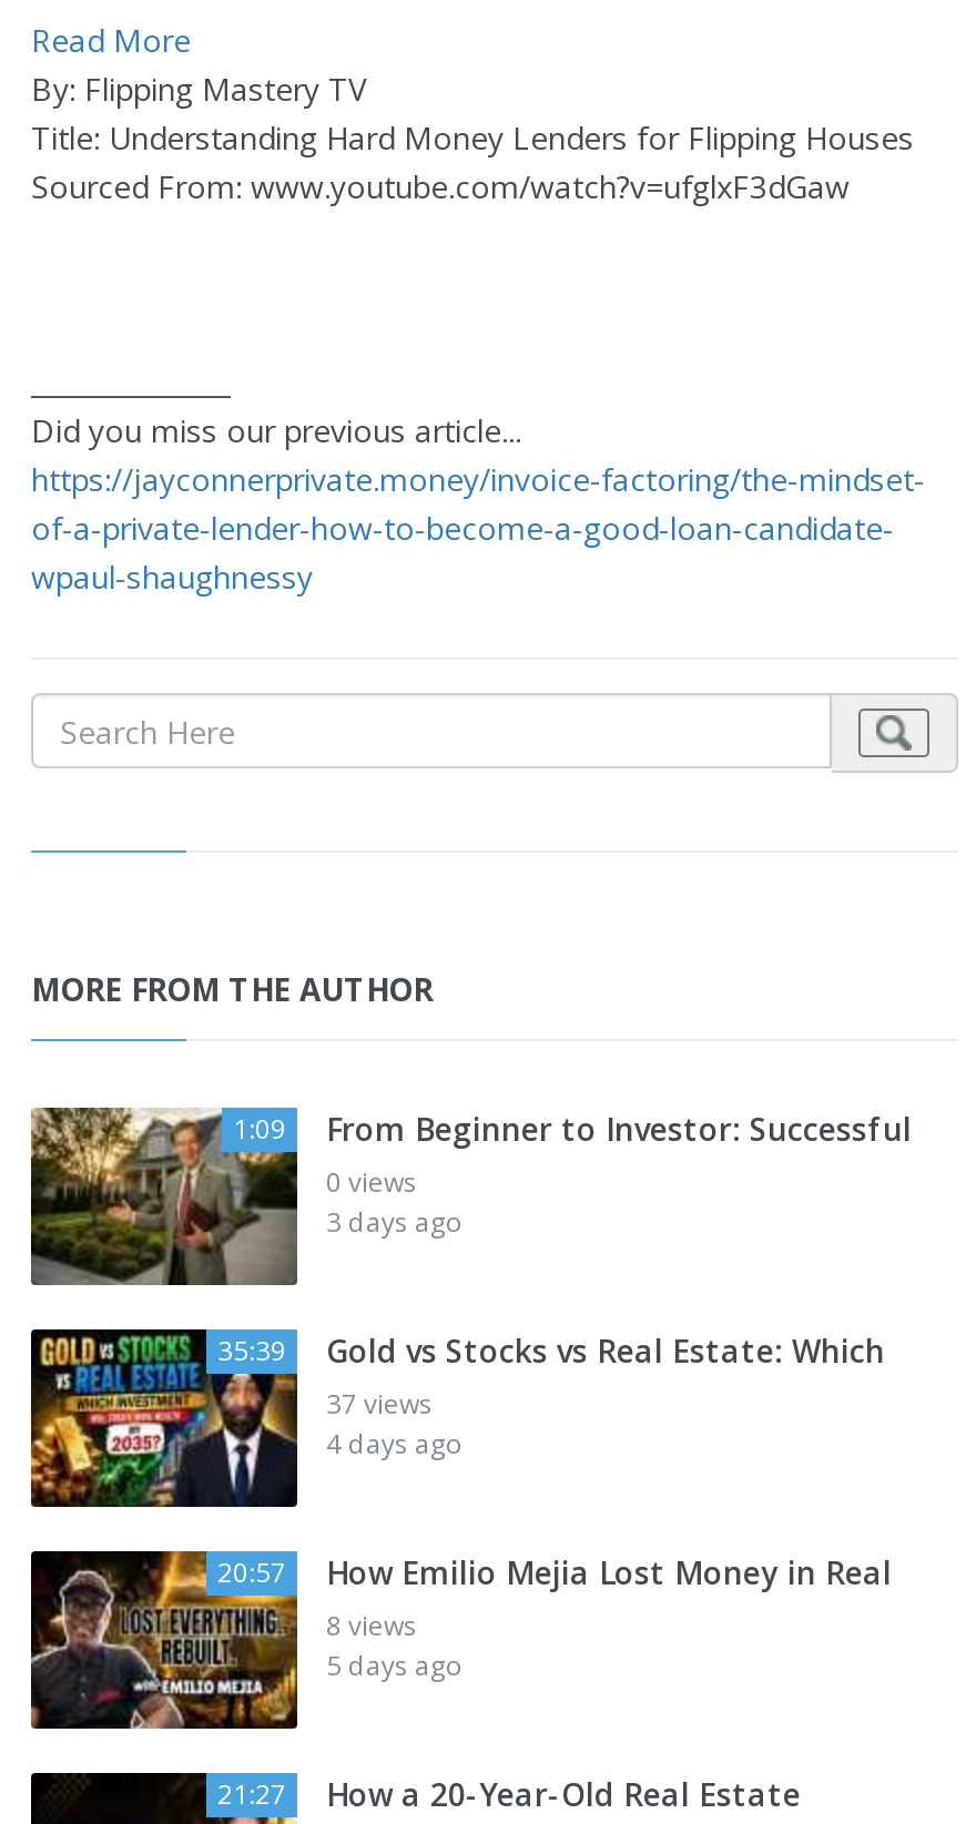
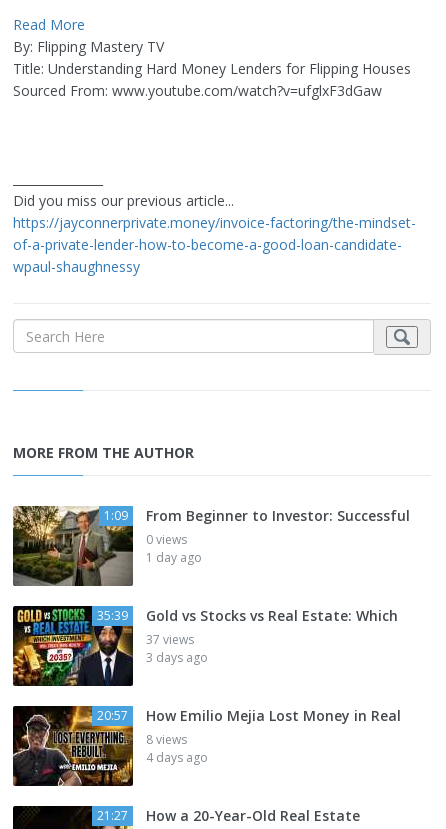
[326,1203,464,1241] 3 days ago -> [146,549,202,566] 1 day ago
[326,1425,464,1463] 4 days ago -> [146,649,208,666] 3 days ago
[326,1647,464,1685] 5 days ago -> [146,749,208,766] 4 days ago

